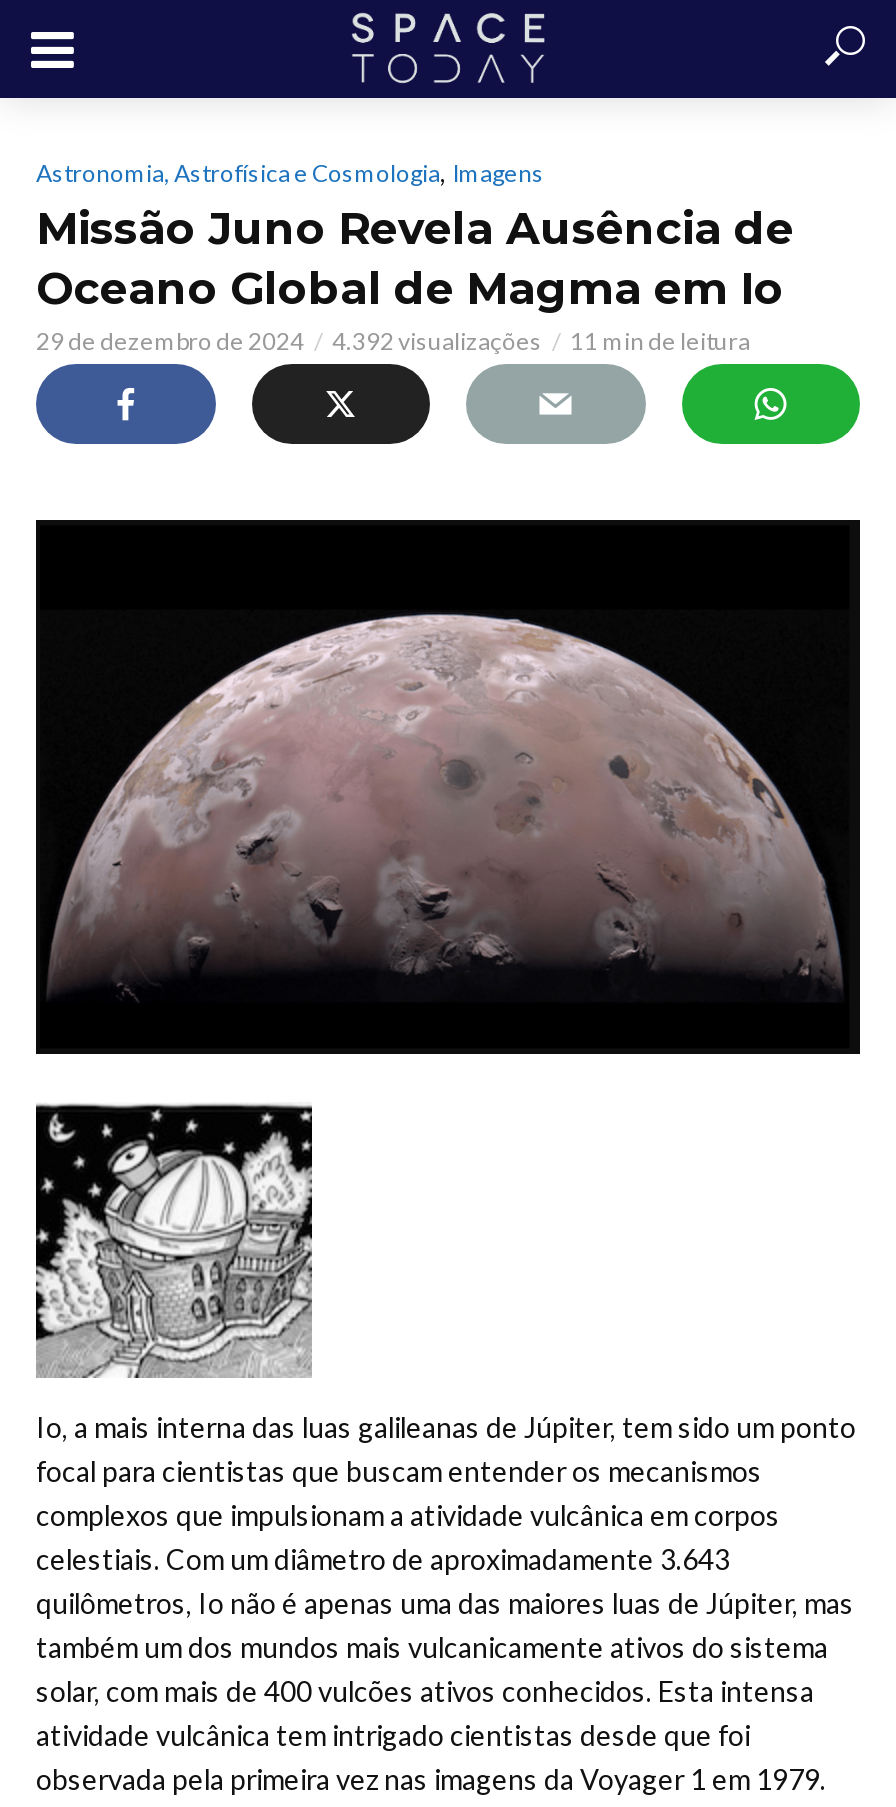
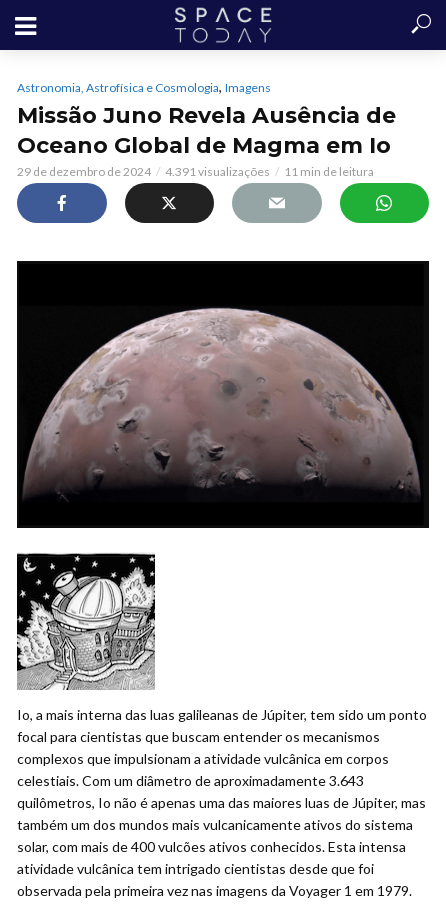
[332,326,542,356] 4.392 visualizações -> [165,164,270,179] 4.391 visualizações

